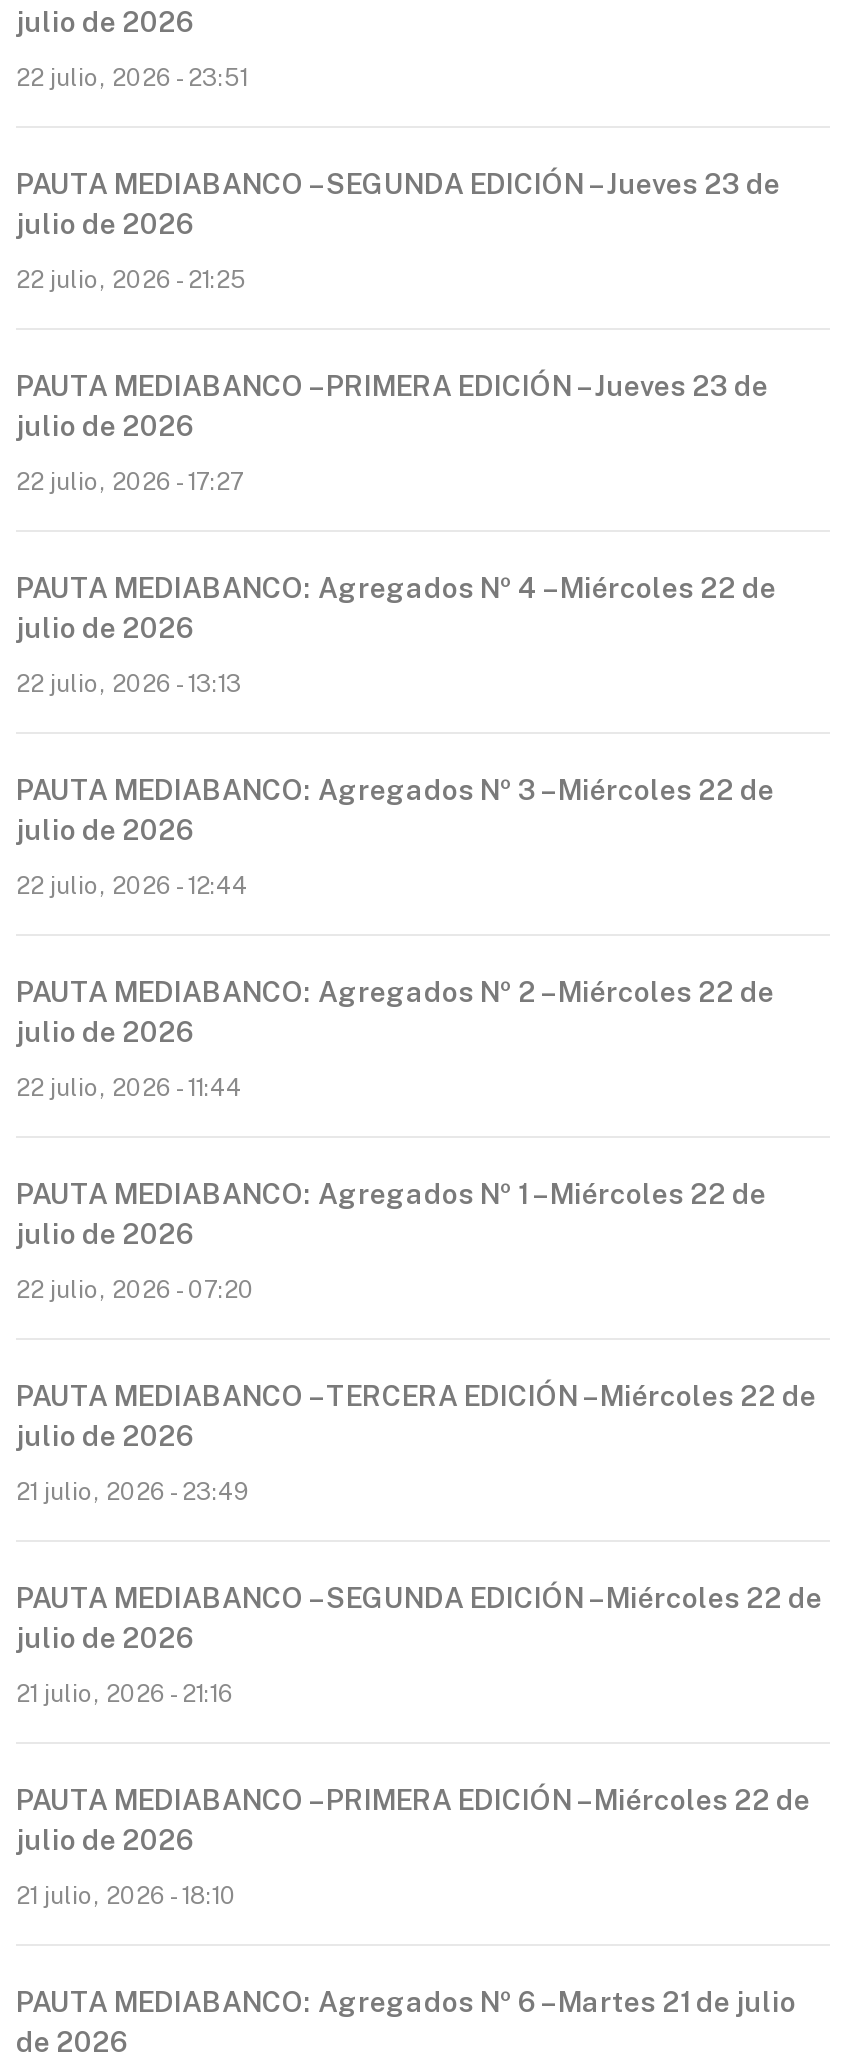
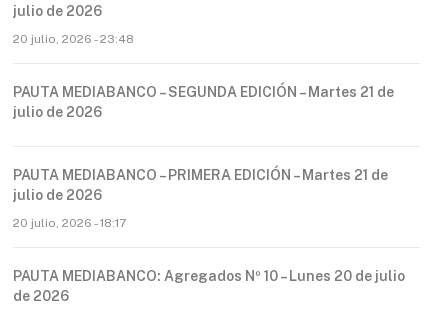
[16,63,248,91] 22 julio, 2026 - 23:51 -> [13,32,134,46] 20 julio, 2026 - 23:48
[16,167,780,199] PAUTA MEDIABANCO – SEGUNDA EDICIÓN – Jueves 23 de -> [13,84,394,100] PAUTA MEDIABANCO – SEGUNDA EDICIÓN – Martes 21 de
[16,265,768,401] 22 julio, 2026 - 21:25 | PAUTA MEDIABANCO – PRIMERA EDICIÓN – Jueves 23 de -> [13,167,388,183] PAUTA MEDIABANCO – PRIMERA EDICIÓN – Martes 21 de
[16,467,822,2017] 22 julio, 2026 - 17:27 | PAUTA MEDIABANCO: Agregados Nº 4 – Miércoles 22 de | julio de 2026 | 22 julio, 2026 - 13:13 | PAUTA MEDIABANCO: Agregados Nº 3 – Miércoles 22 de | julio de 2026 | 22 julio, 2026 - 12:44 | PAUTA MEDIABANCO: Agregados Nº 2 – Miércoles 22 de | julio de 2026 | 22 julio, 2026 - 11:44 | PAUTA MEDIABANCO: Agregados Nº 1 – Miércoles 22 de | julio de 2026 | 22 julio, 2026 - 07:20 | PAUTA MEDIABANCO – TERCERA EDICIÓN – Miércoles 22 de | julio de 2026 | 21 julio, 2026 - 23:49 | PAUTA MEDIABANCO – SEGUNDA EDICIÓN – Miércoles 22 de | julio de 2026 | 21 julio, 2026 - 21:16 | PAUTA MEDIABANCO – PRIMERA EDICIÓN – Miércoles 22 de | julio de 2026 | 21 julio, 2026 - 18:10 | PAUTA MEDIABANCO: Agregados Nº 6 – Martes 21 de julio -> [13,216,405,284] 20 julio, 2026 - 18:17 | PAUTA MEDIABANCO: Agregados Nº 10 – Lunes 20 de julio

